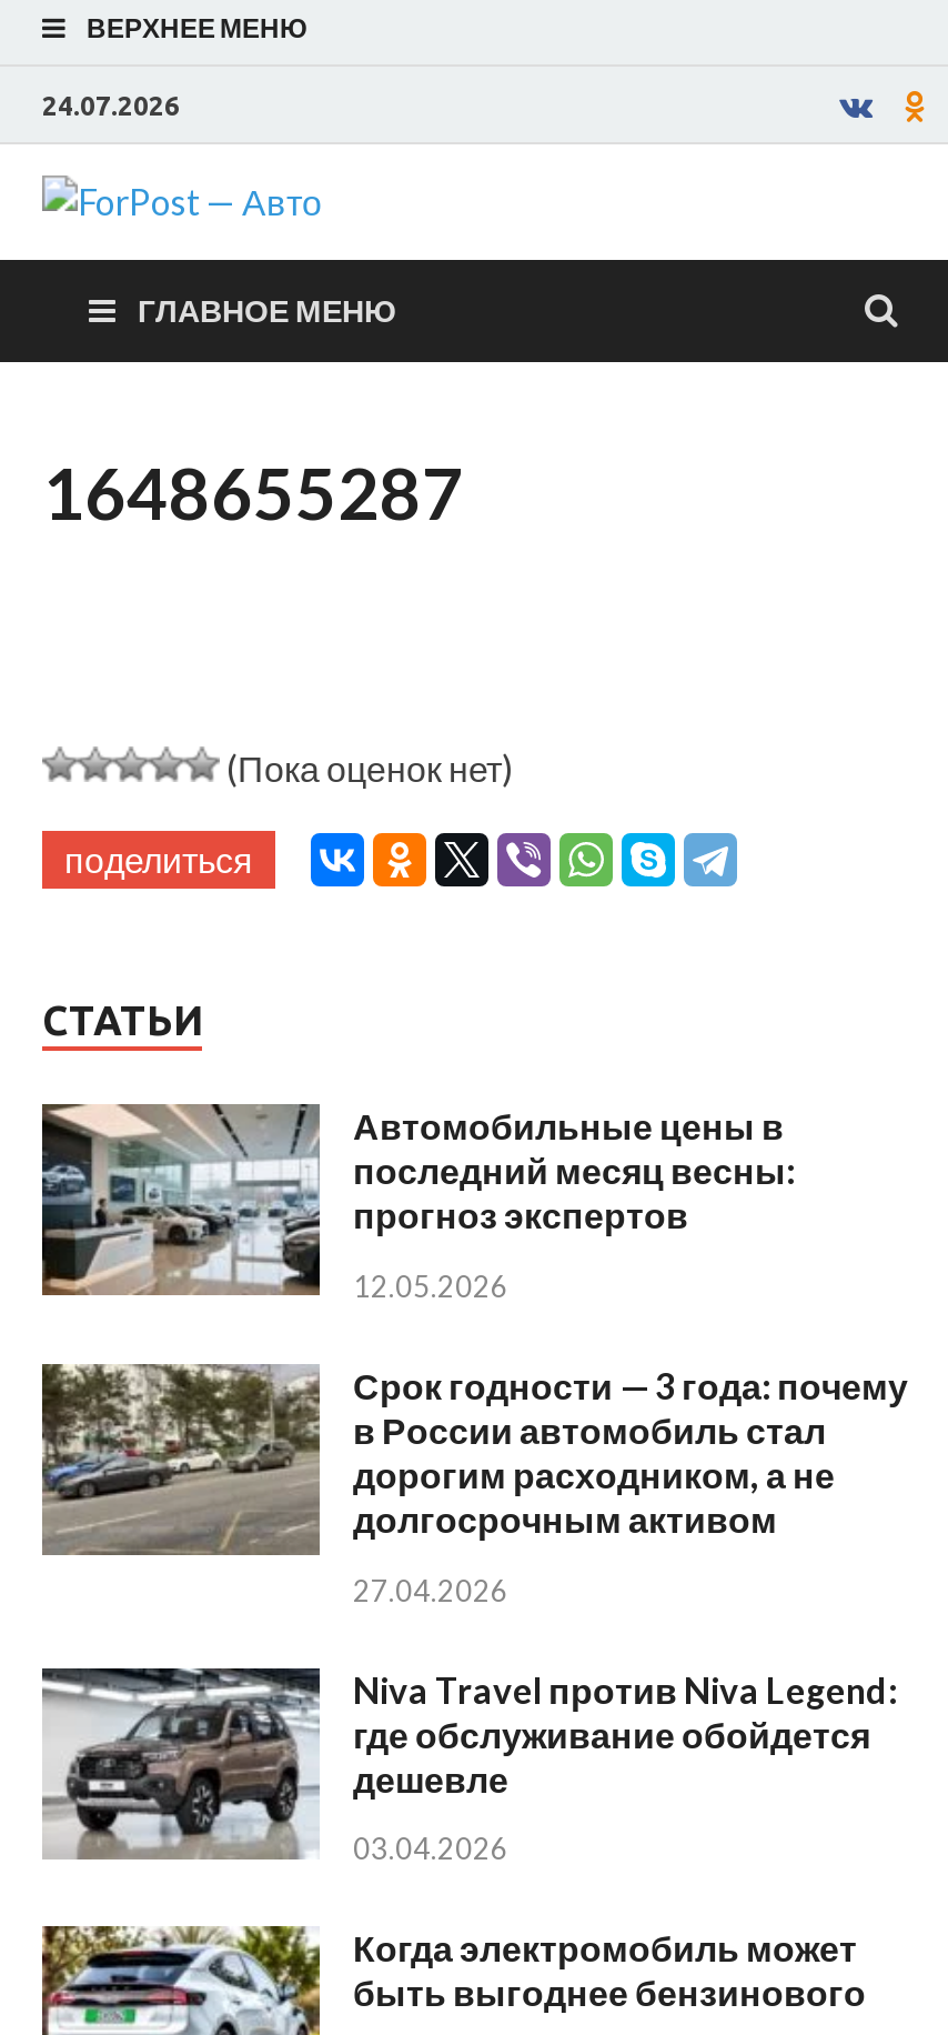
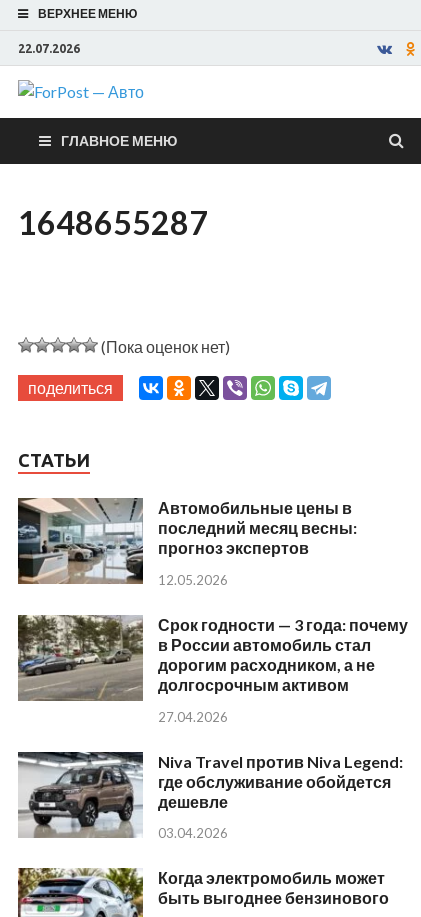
[42,90,180,119] 24.07.2026 -> [18,41,80,54] 22.07.2026

